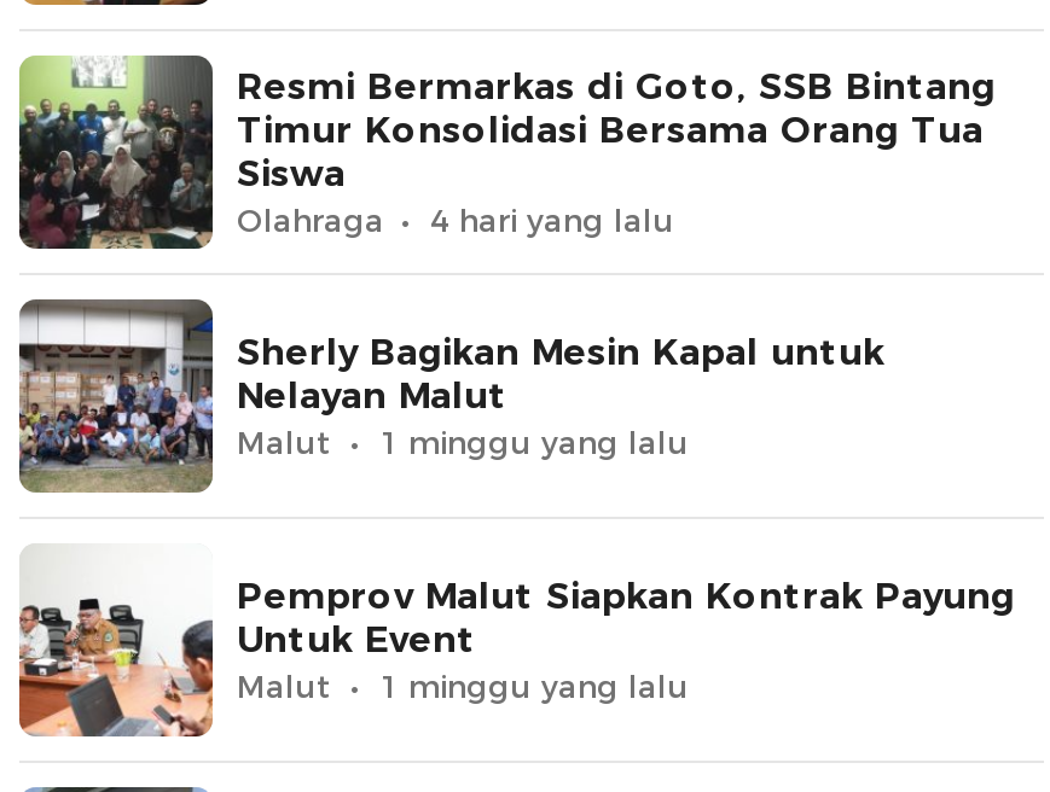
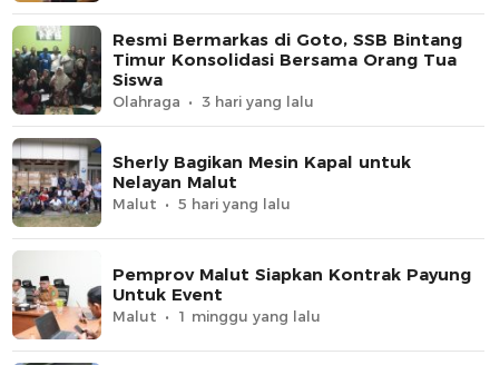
[430,200,674,239] 4 hari yang lalu -> [202,92,314,110] 3 hari yang lalu
[379,422,689,461] 1 minggu yang lalu -> [178,195,291,212] 5 hari yang lalu

